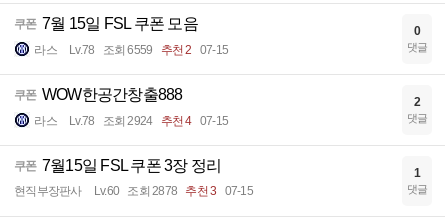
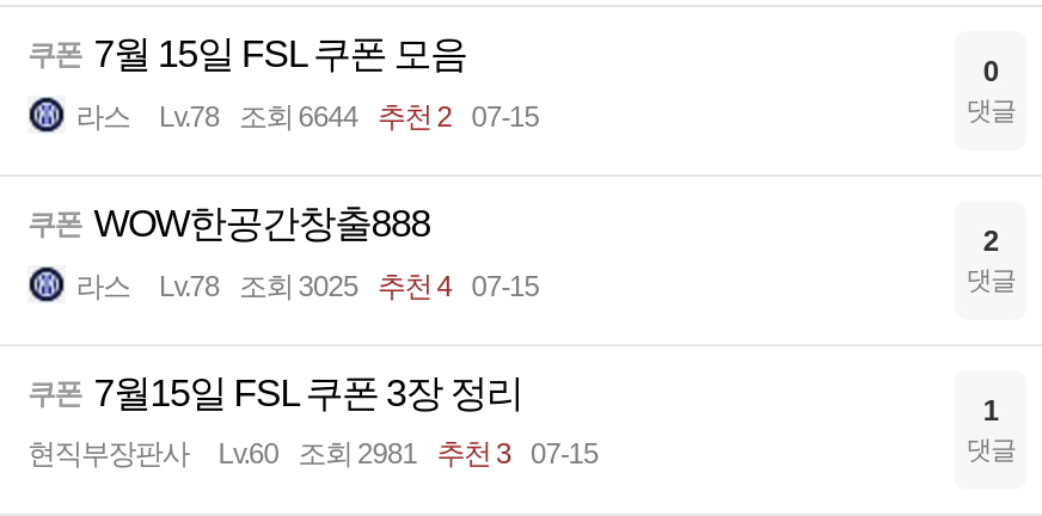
[34,43,228,57] 라스 Lv.78 조회 6559 추천 2 07-15 -> [76,100,539,134] 라스 Lv.78 조회 6644 추천 2 07-15
[34,114,228,128] 라스 Lv.78 조회 2924 추천 4 07-15 -> [76,270,539,303] 라스 Lv.78 조회 3025 추천 4 07-15
[14,184,253,198] 현직부장판사 Lv.60 조회 2878 추천 3 07-15 -> [27,437,598,471] 현직부장판사 Lv.60 조회 2981 추천 3 07-15

